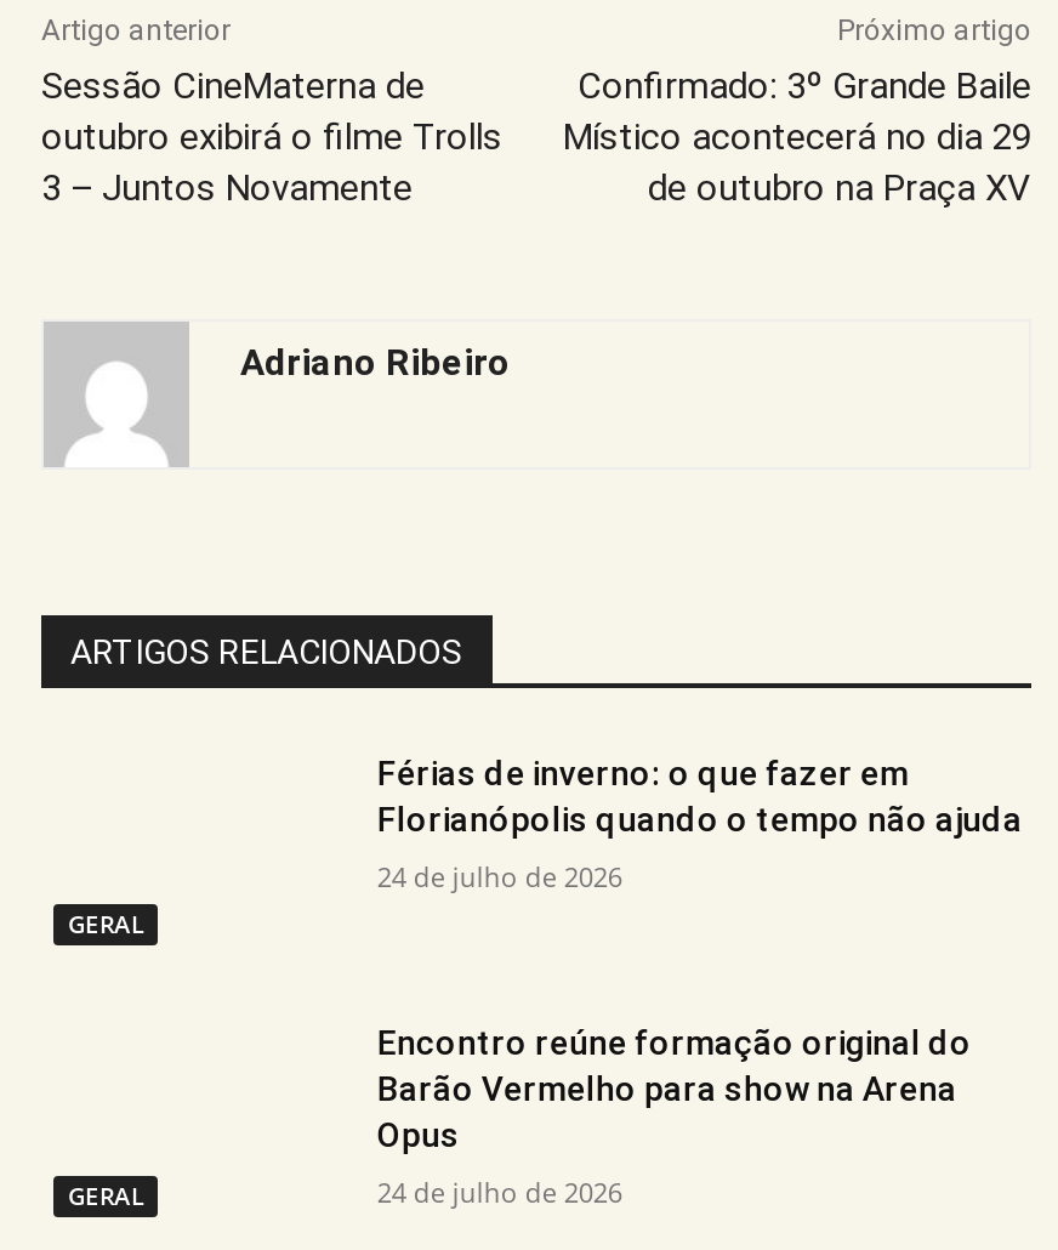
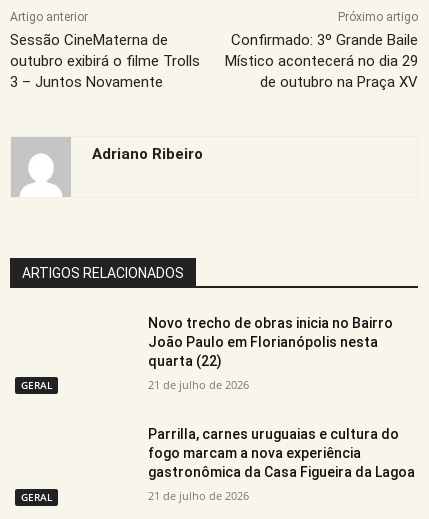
[377,752,1023,837] Férias de inverno: o que fazer em | Florianópolis quando o tempo não ajuda -> [148,314,393,368] Novo trecho de obras inicia no Bairro | João Paulo em Florianópolis nesta | quarta (22)
[377,857,622,893] 24 de julho de 2026 -> [148,376,249,391] 21 de julho de 2026
[377,1024,972,1155] Encontro reúne formação original do | Barão Vermelho para show na Arena | Opus -> [148,426,415,480] Parrilla, carnes uruguaias e cultura do | fogo marcam a nova experiência | gastronômica da Casa Figueira da Lagoa
[377,1174,622,1210] 24 de julho de 2026 -> [148,488,249,503] 21 de julho de 2026

